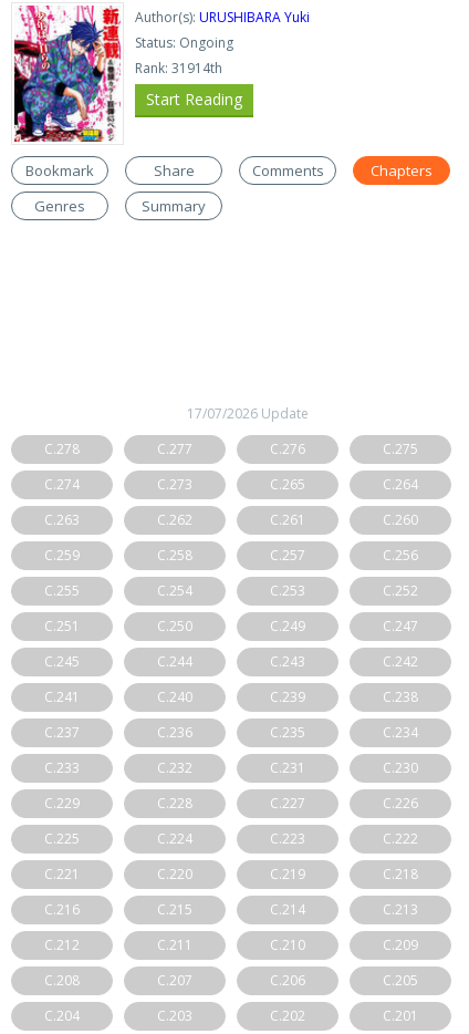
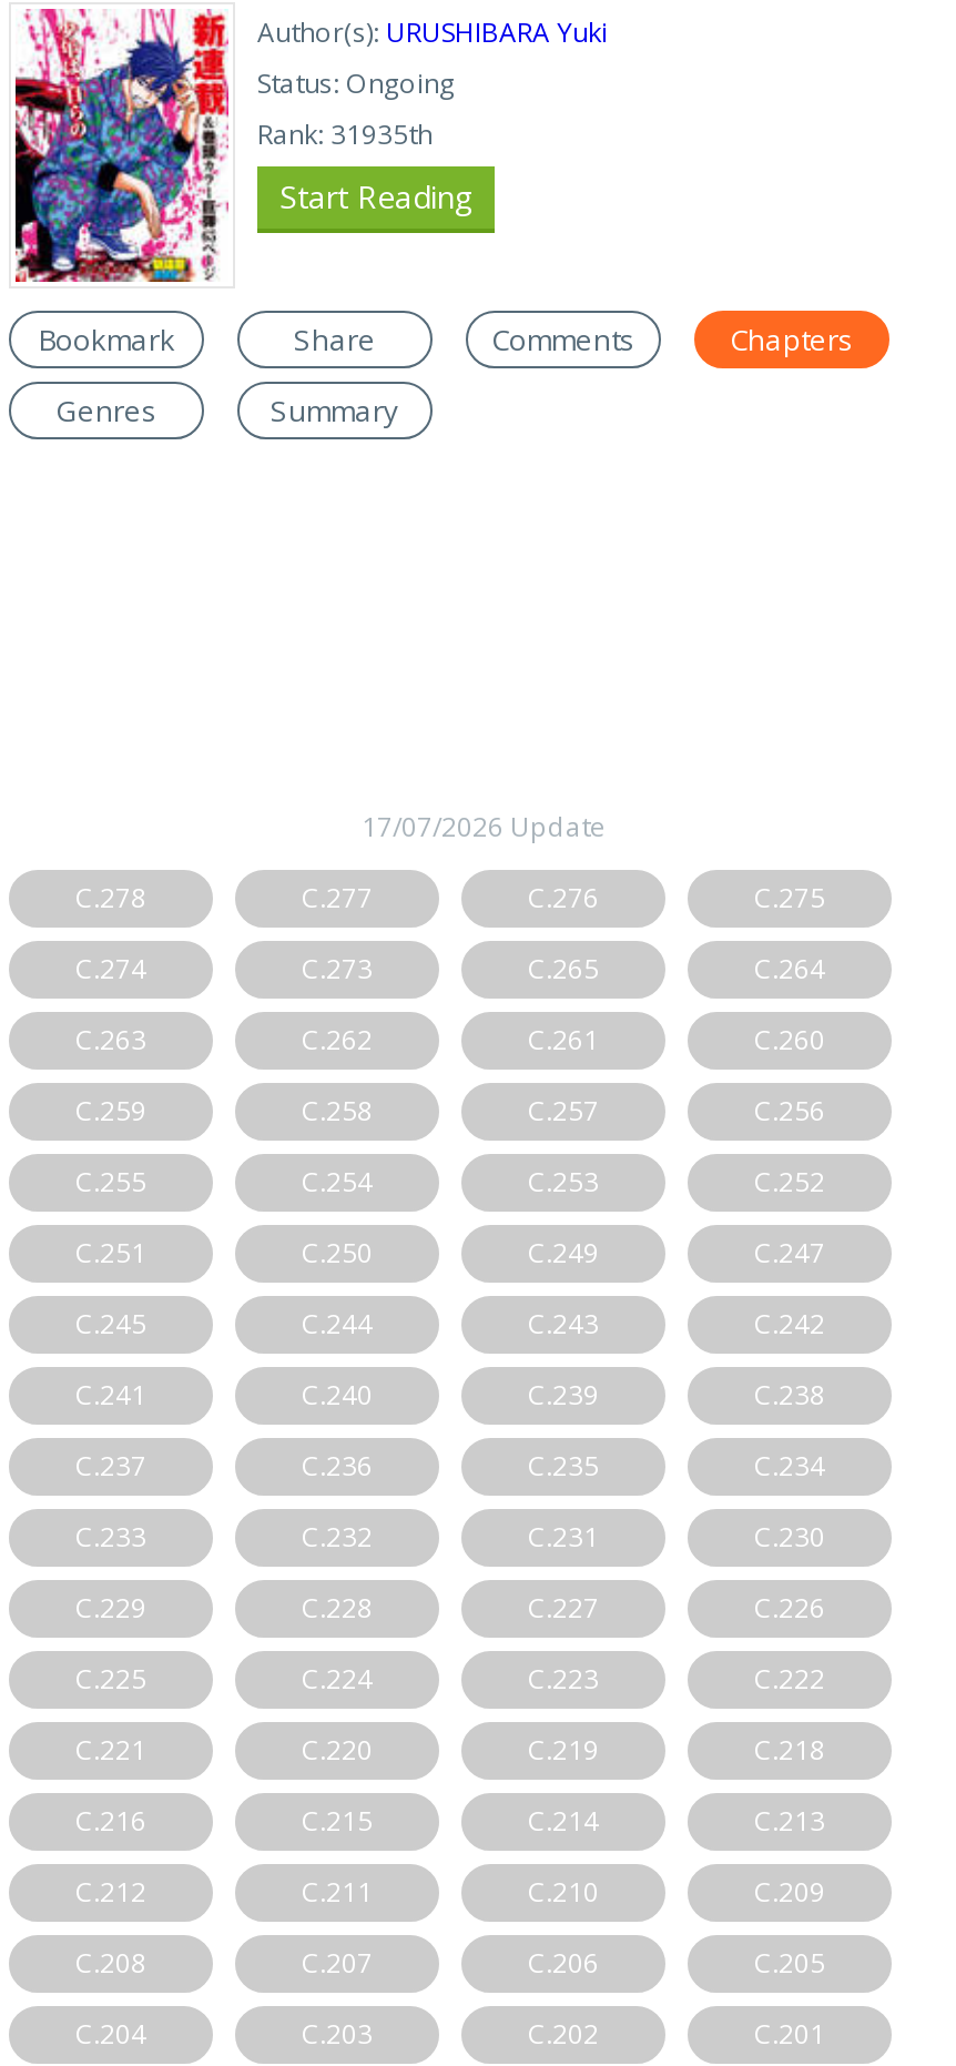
[135,59,222,77] Rank: 31914th -> [257,115,433,153] Rank: 31935th

